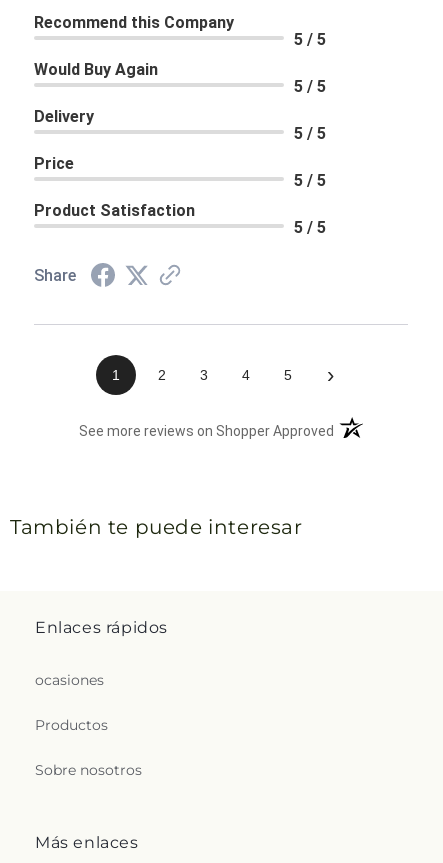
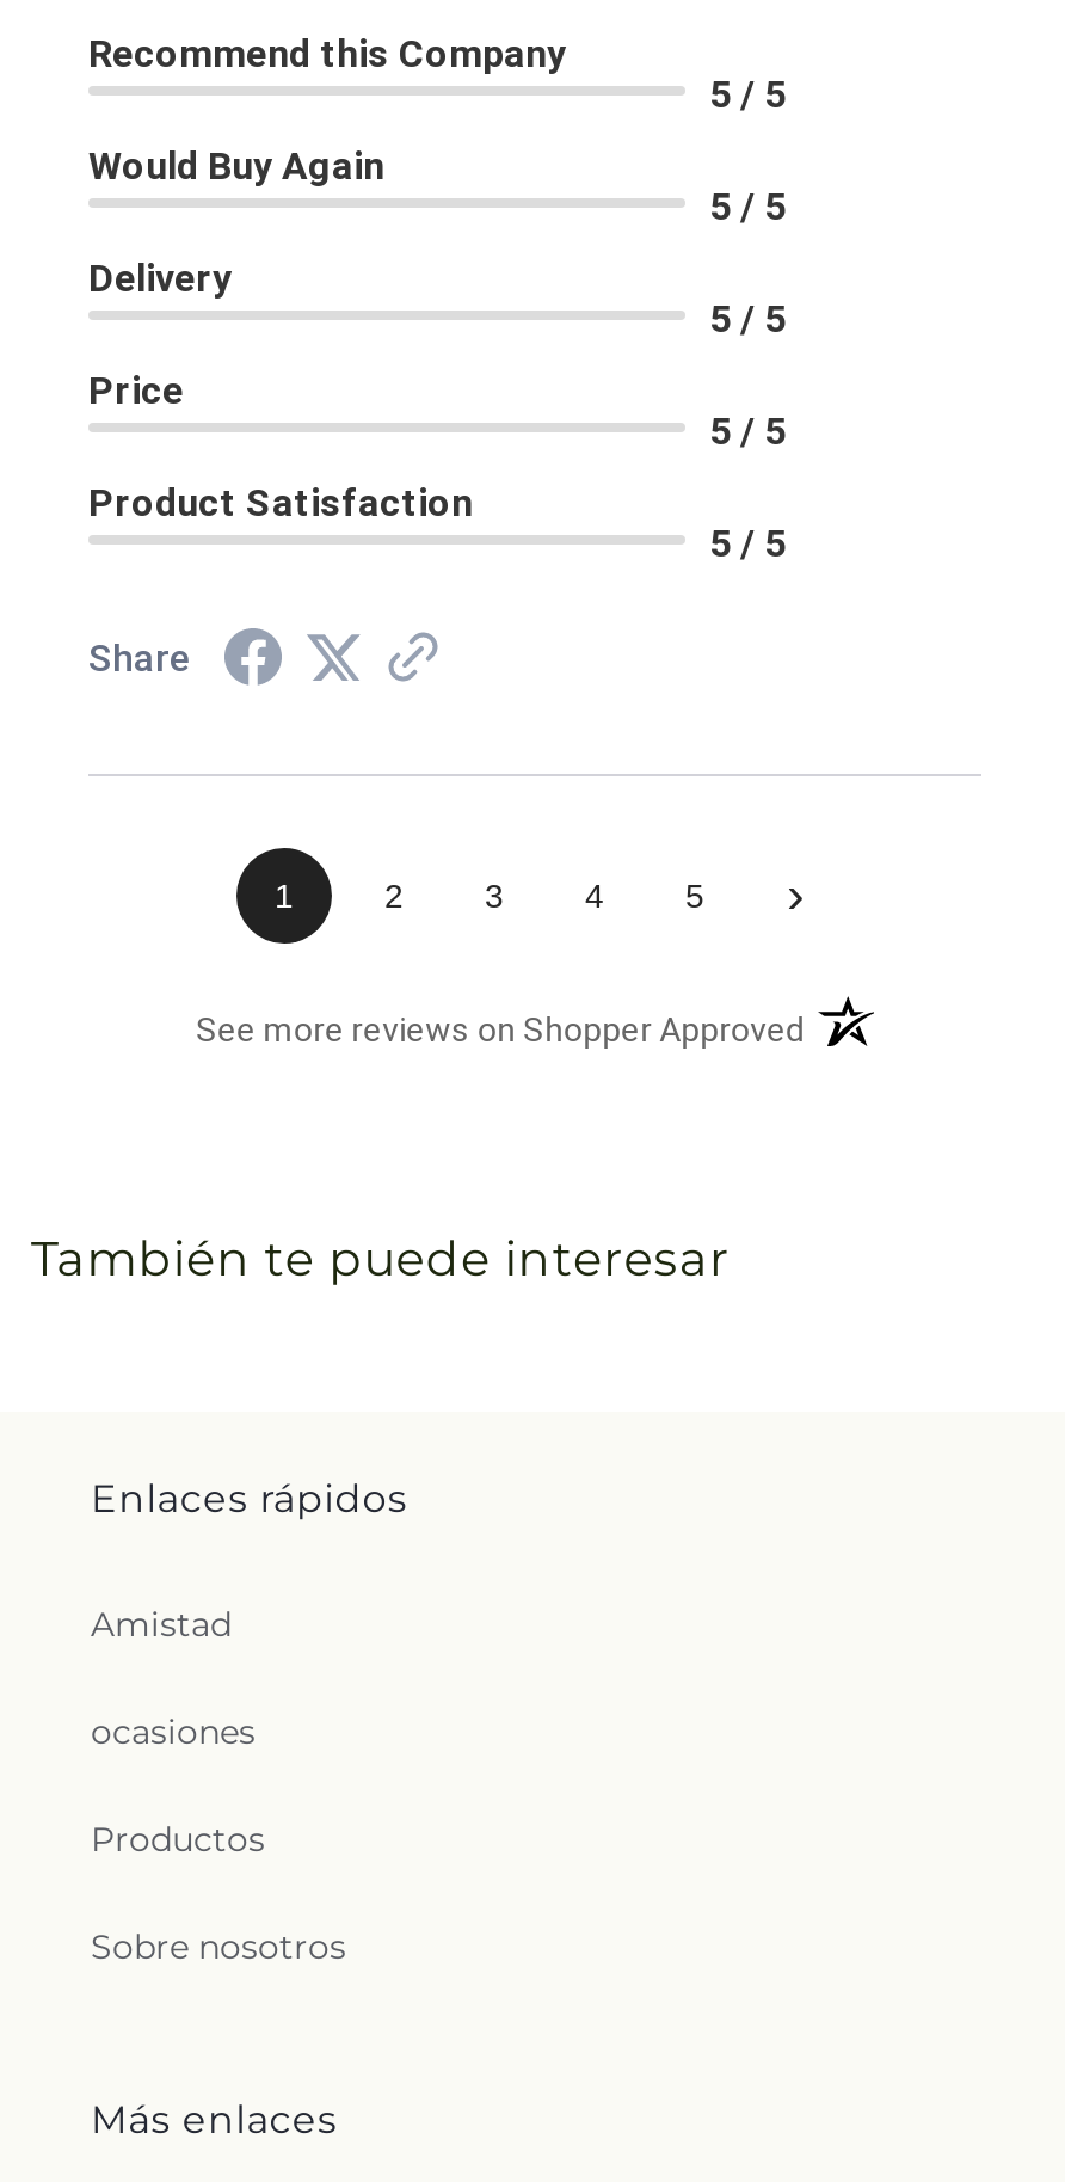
none -> [91,1603,232,1646] Amistad

